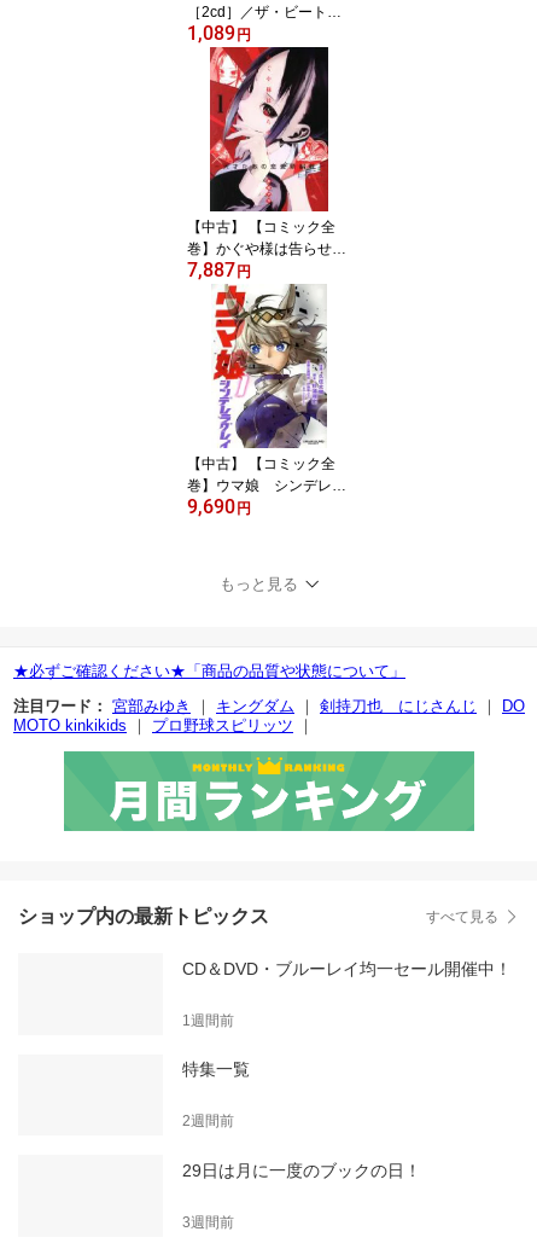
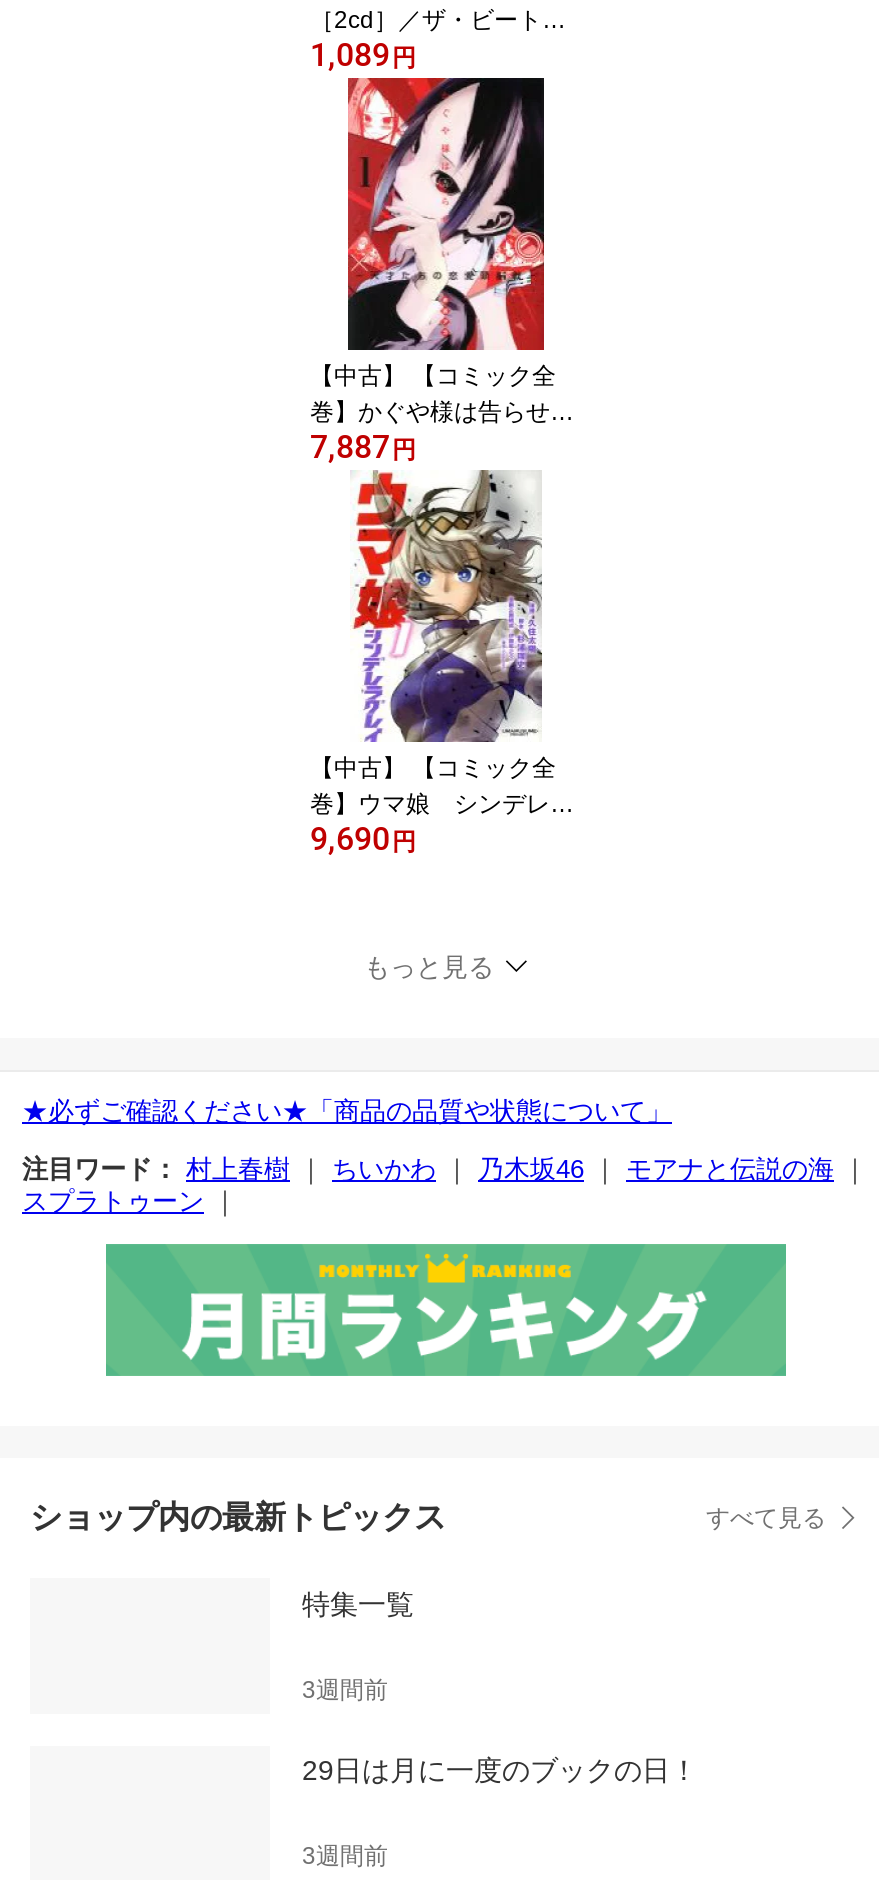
[13,697,525,734] 注目ワード： 宮部みゆき｜キングダム｜剣持刀也 にじさんじ｜DO | MOTO kinkikids｜プロ野球スピリッツ｜ -> [22,1154,868,1216] 注目ワード： 村上春樹｜ちいかわ｜乃木坂46｜モアナと伝説の海｜ | スプラトゥーン｜
[182,959,512,1029] CD＆DVD・ブルーレイ均一セール開催中！ | 1週間前 -> none
[182,1113,234,1130] 2週間前 -> [302,1676,388,1704] 3週間前

